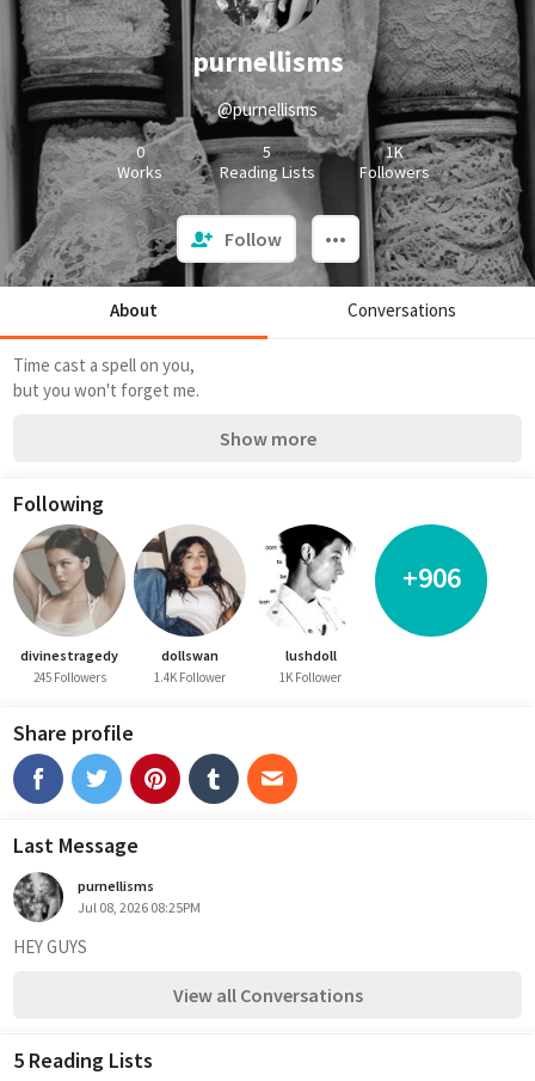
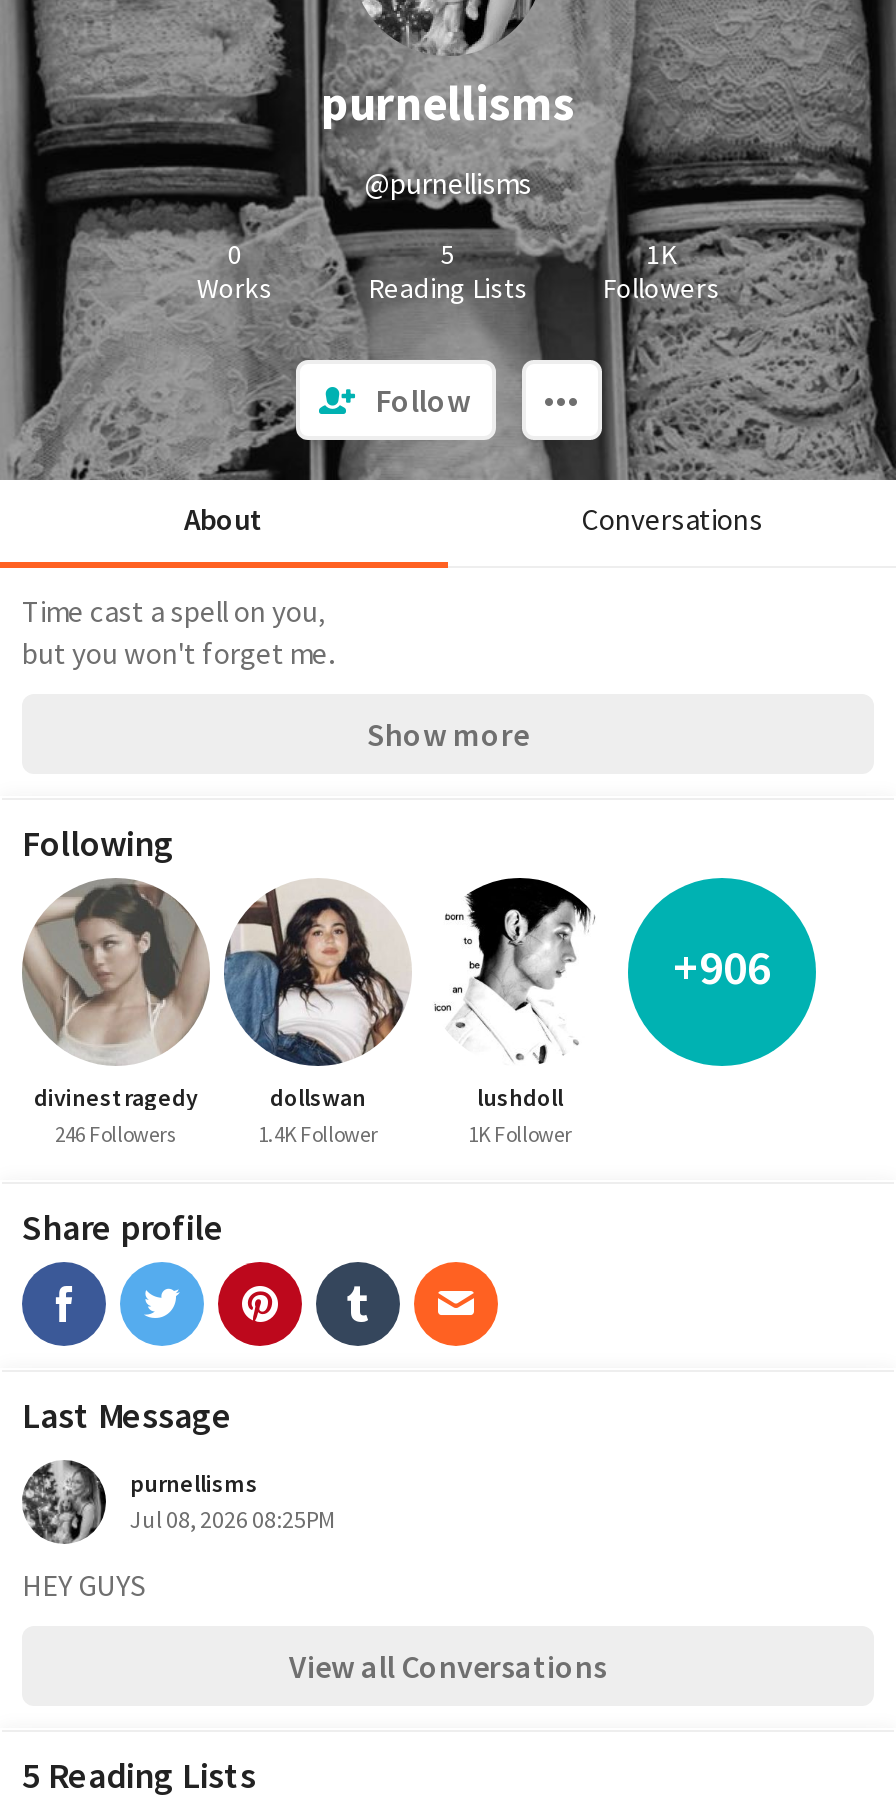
[33,669,106,686] 245 Followers -> [55,1120,177,1148] 246 Followers

